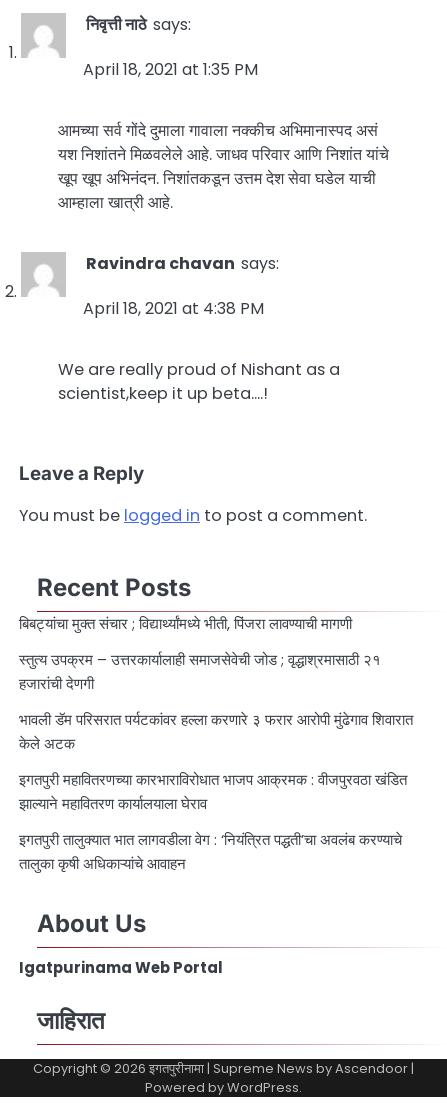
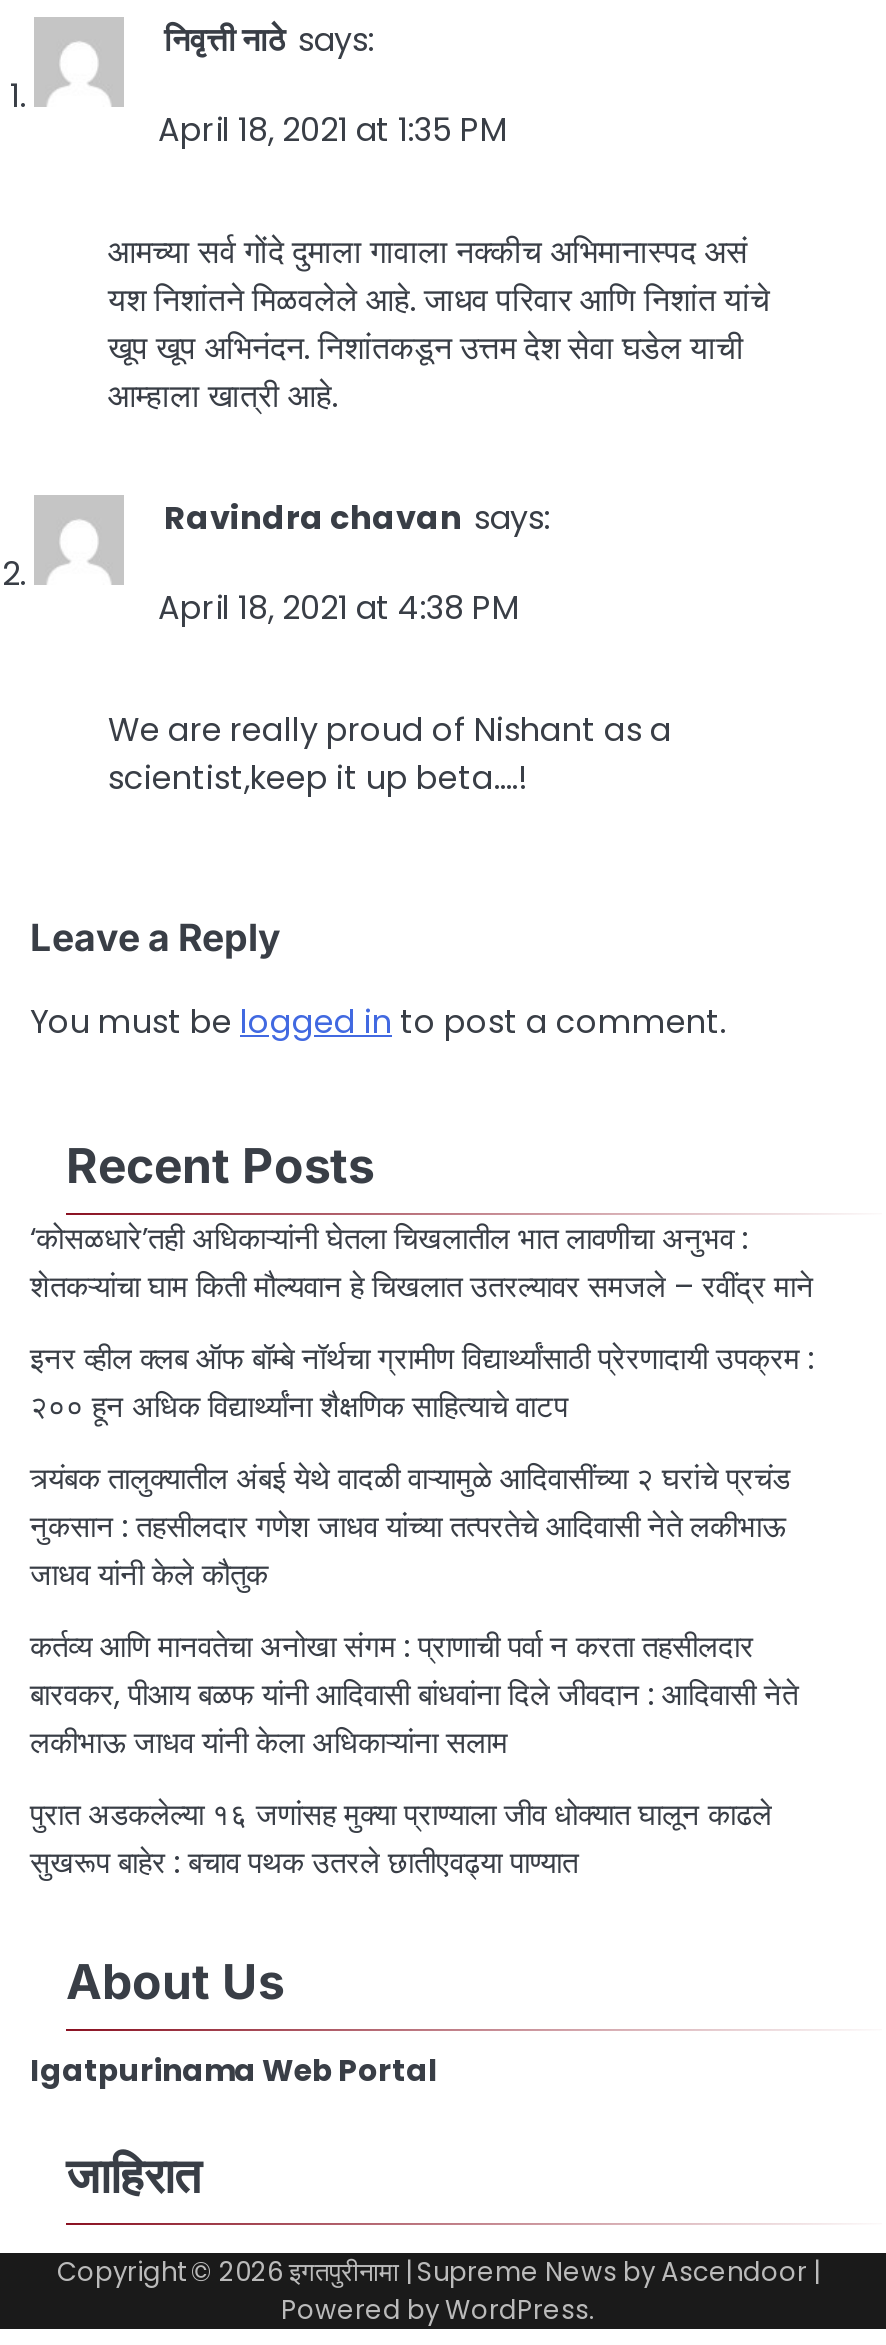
[19,613,352,634] बिबट्यांचा मुक्त संचार ; विद्यार्थ्यांमध्ये भीती, पिंजरा लावण्याची मागणी -> [30,1216,822,1306] ‘कोसळधारे’तही अधिकाऱ्यांनी घेतला चिखलातील भात लावणीचा अनुभव : | शेतकऱ्यांचा घाम किती मौल्यवान हे चिखलात उतरल्यावर समजले – रवींद्र माने
[19,649,381,694] स्तुत्य उपक्रम – उत्तरकार्यालाही समाजसेवेची जोड ; वृद्धाश्रमासाठी २१ | हजारांची देणगी -> [30,1336,814,1426] इनर व्हील क्लब ऑफ बॉम्बे नॉर्थचा ग्रामीण विद्यार्थ्यांसाठी प्रेरणादायी उपक्रम : | २०० हून अधिक विद्यार्थ्यांना शैक्षणिक साहित्याचे वाटप
[19,709,413,754] भावली डॅम परिसरात पर्यटकांवर हल्ला करणारे ३ फरार आरोपी मुंढेगाव शिवारात | केले अटक -> [30,1456,790,1594] त्र्यंबक तालुक्यातील अंबई येथे वादळी वाऱ्यामुळे आदिवासींच्या २ घरांचे प्रचंड | नुकसान : तहसीलदार गणेश जाधव यांच्या तत्परतेचे आदिवासी नेते लकीभाऊ | जाधव यांनी केले कौतुक
[19,769,407,814] इगतपुरी महावितरणच्या कारभाराविरोधात भाजप आक्रमक : वीजपुरवठा खंडित | झाल्याने महावितरण कार्यालयाला घेराव -> [30,1624,798,1762] कर्तव्य आणि मानवतेचा अनोखा संगम : प्राणाची पर्वा न करता तहसीलदार | बारवकर, पीआय बळफ यांनी आदिवासी बांधवांना दिले जीवदान : आदिवासी नेते | लकीभाऊ जाधव यांनी केला अधिकाऱ्यांना सलाम
[19,829,402,874] इगतपुरी तालुक्यात भात लागवडीला वेग : ‘नियंत्रित पद्धती’चा अवलंब करण्याचे | तालुका कृषी अधिकाऱ्यांचे आवाहन -> [30,1792,772,1882] पुरात अडकलेल्या १६ जणांसह मुक्या प्राण्याला जीव धोक्यात घालून काढले | सुखरूप बाहेर : बचाव पथक उतरले छातीएवढ्या पाण्यात

